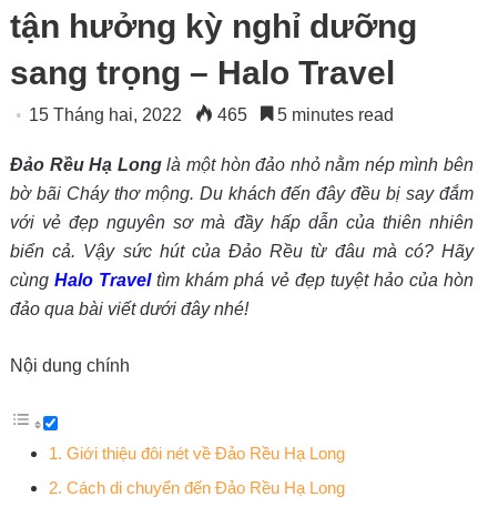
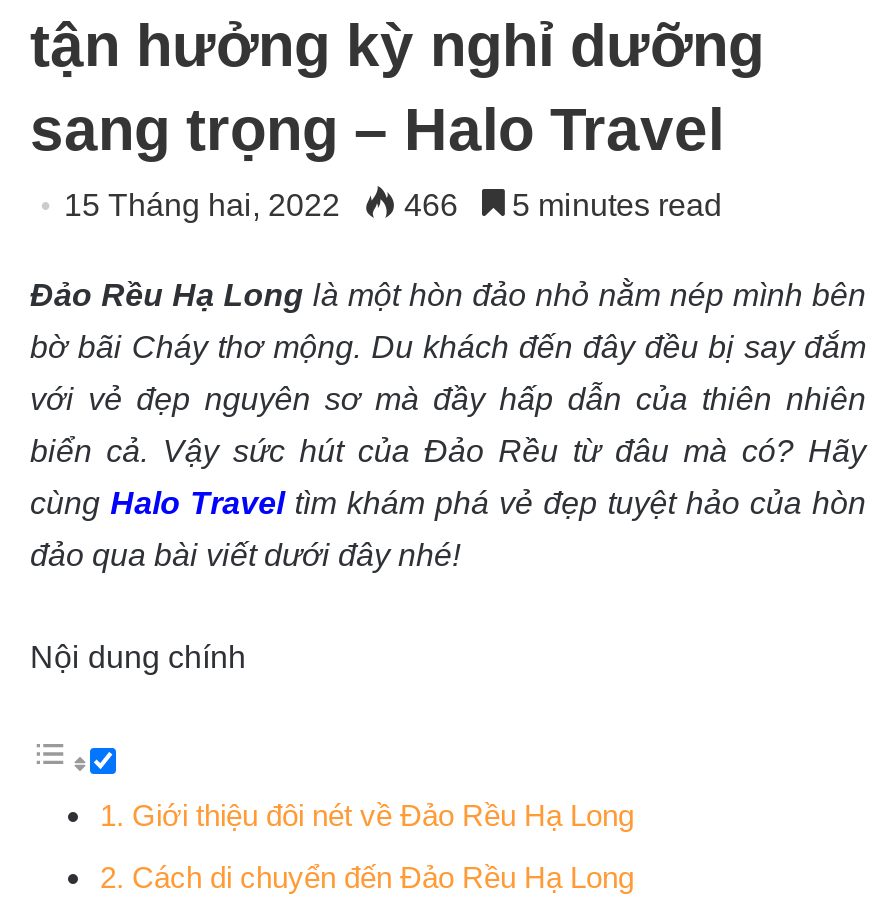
[29,105,394,124] 15 Tháng hai, 2022 465 5 minutes read -> [64,188,722,222] 15 Tháng hai, 2022 466 5 minutes read

